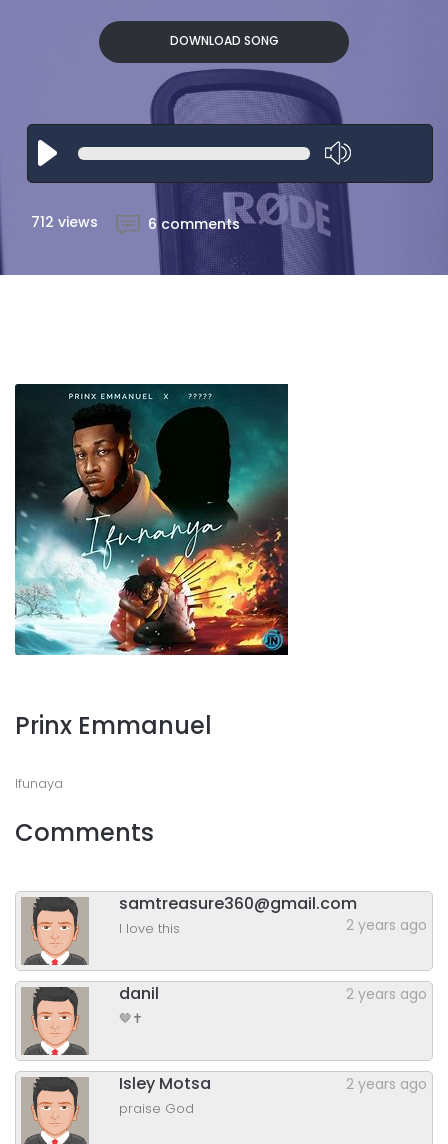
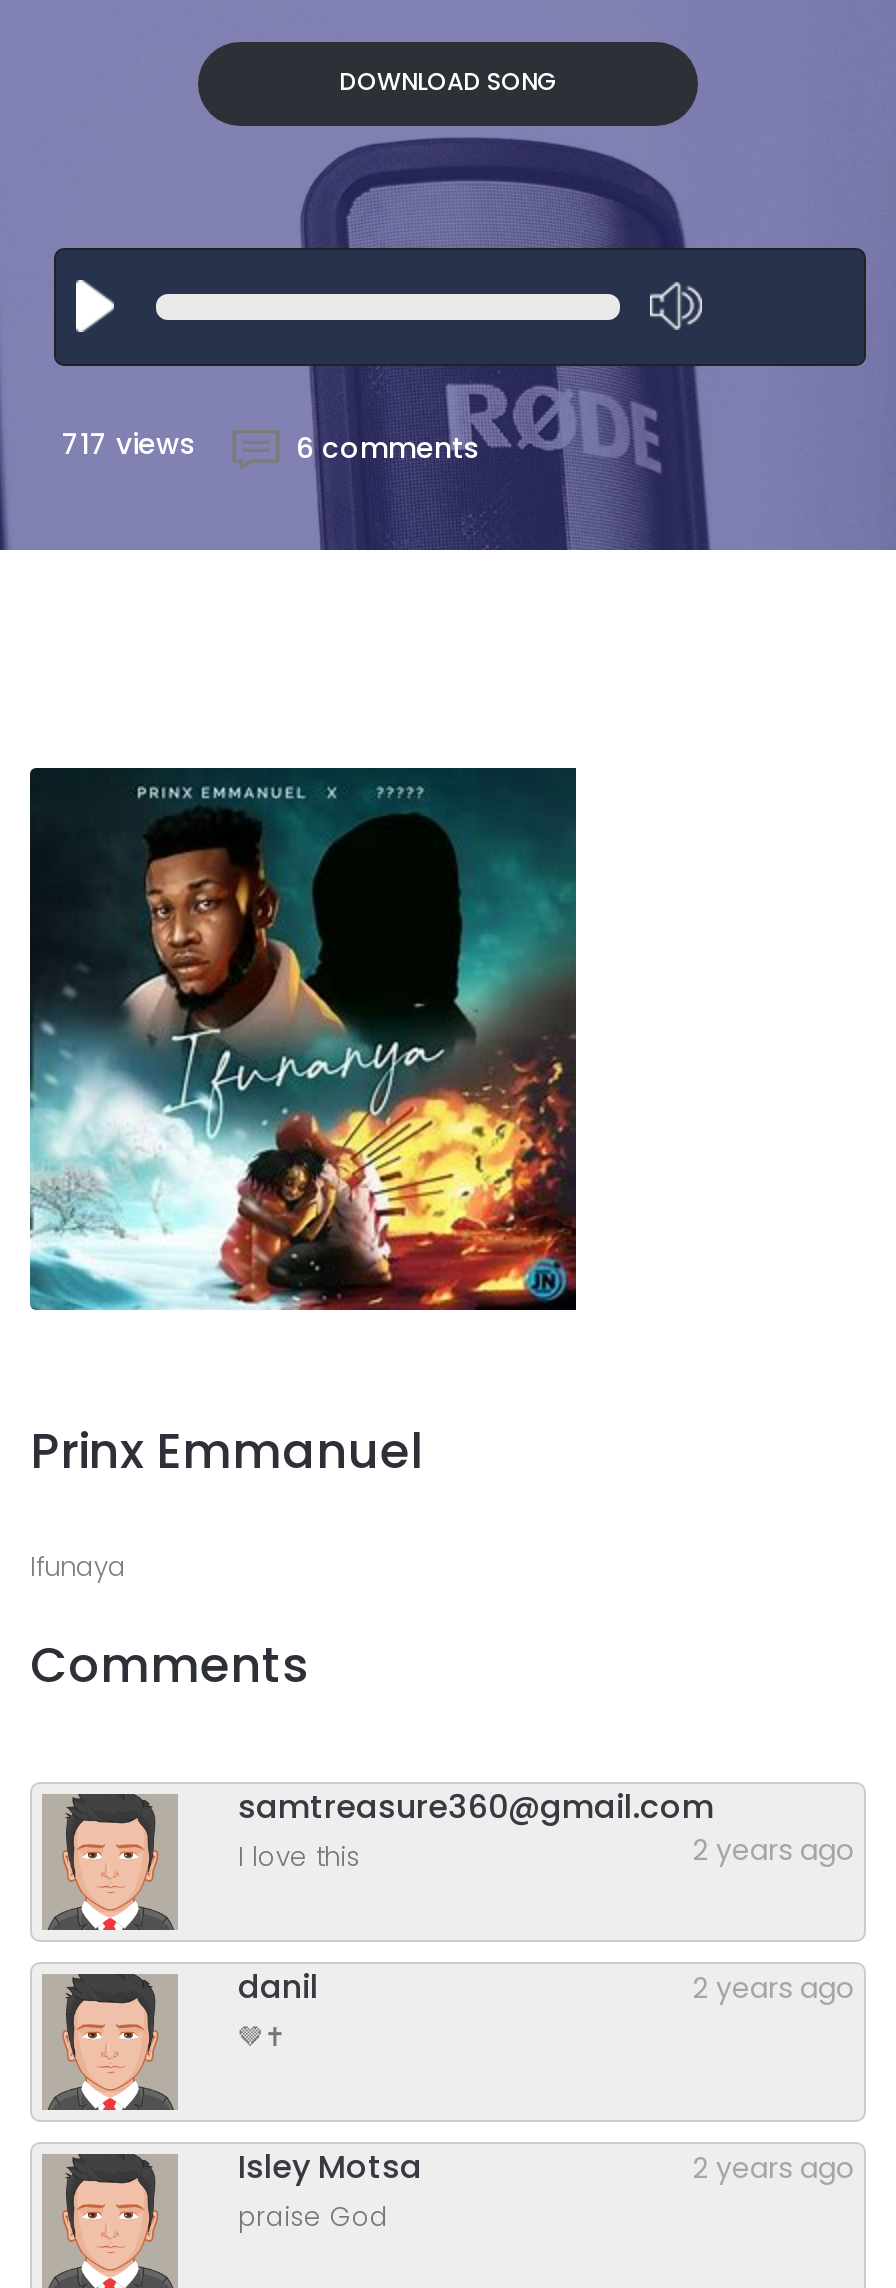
[31,212,98,232] 712 views -> [62,424,196,464] 717 views

